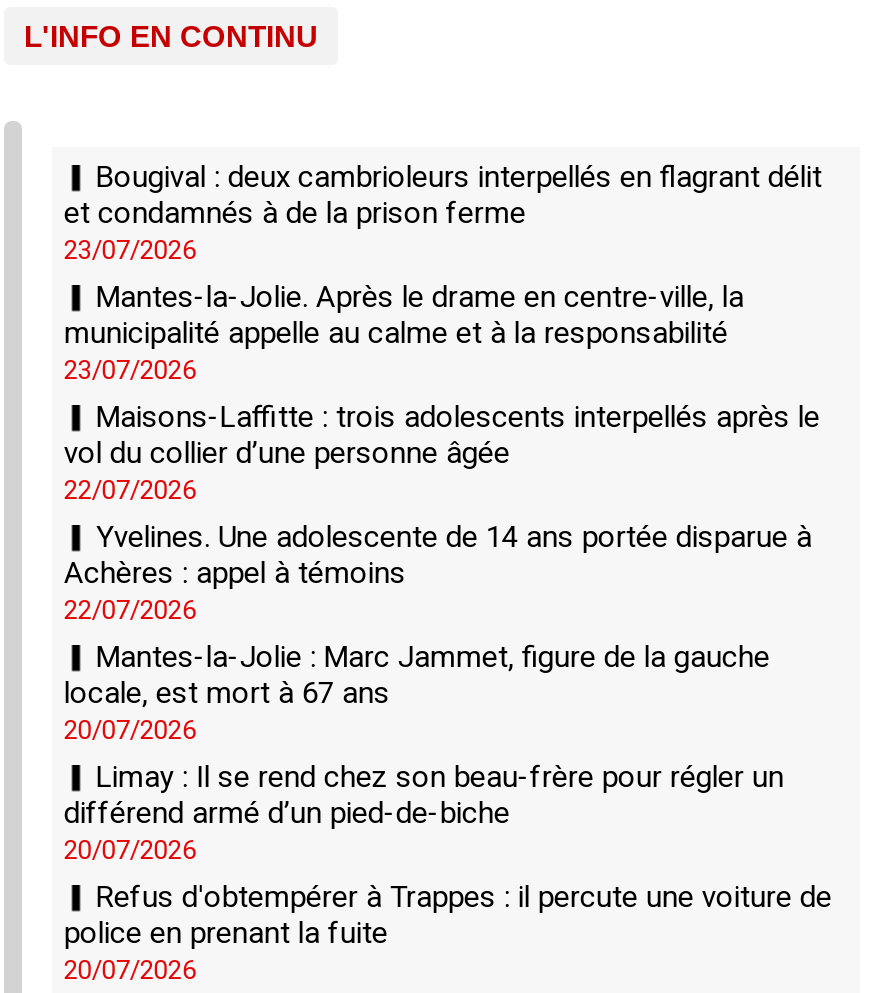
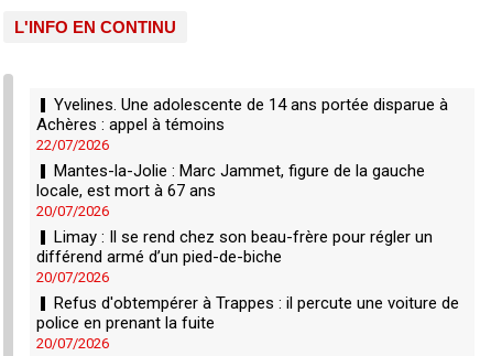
[64,159,822,505] Bougival : deux cambrioleurs interpellés en flagrant délit | et condamnés à de la prison ferme | 23/07/2026 | Mantes-la-Jolie. Après le drame en centre-ville, la | municipalité appelle au calme et à la responsabilité | 23/07/2026 | Maisons-Laffitte : trois adolescents interpellés après le | vol du collier d’une personne âgée | 22/07/2026 -> none

